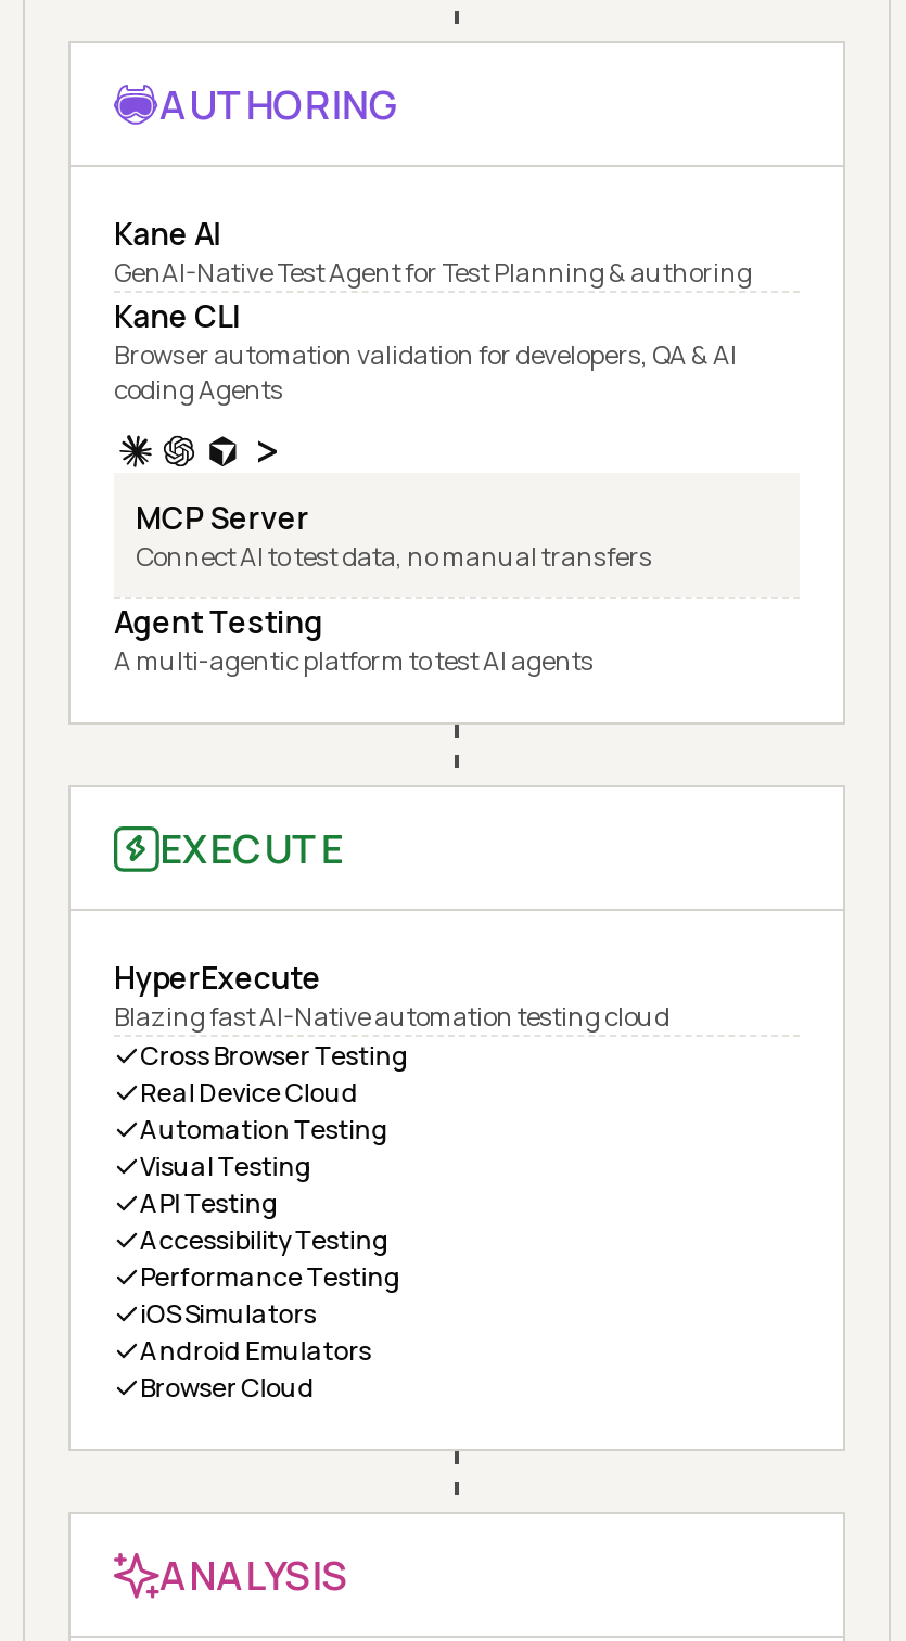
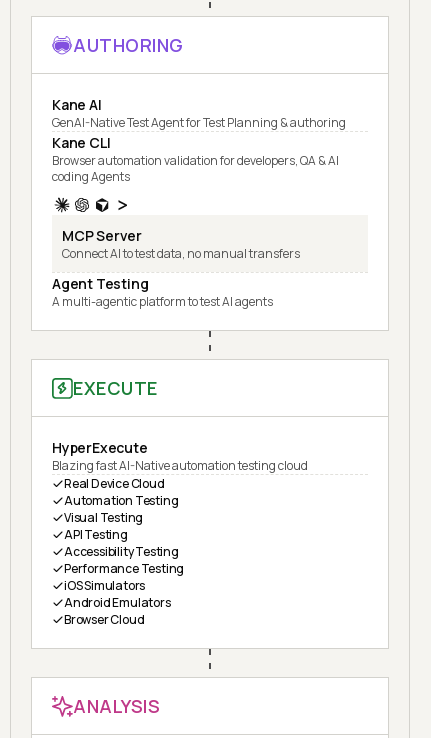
[140,1037,409,1074] Cross Browser Testing -> none

